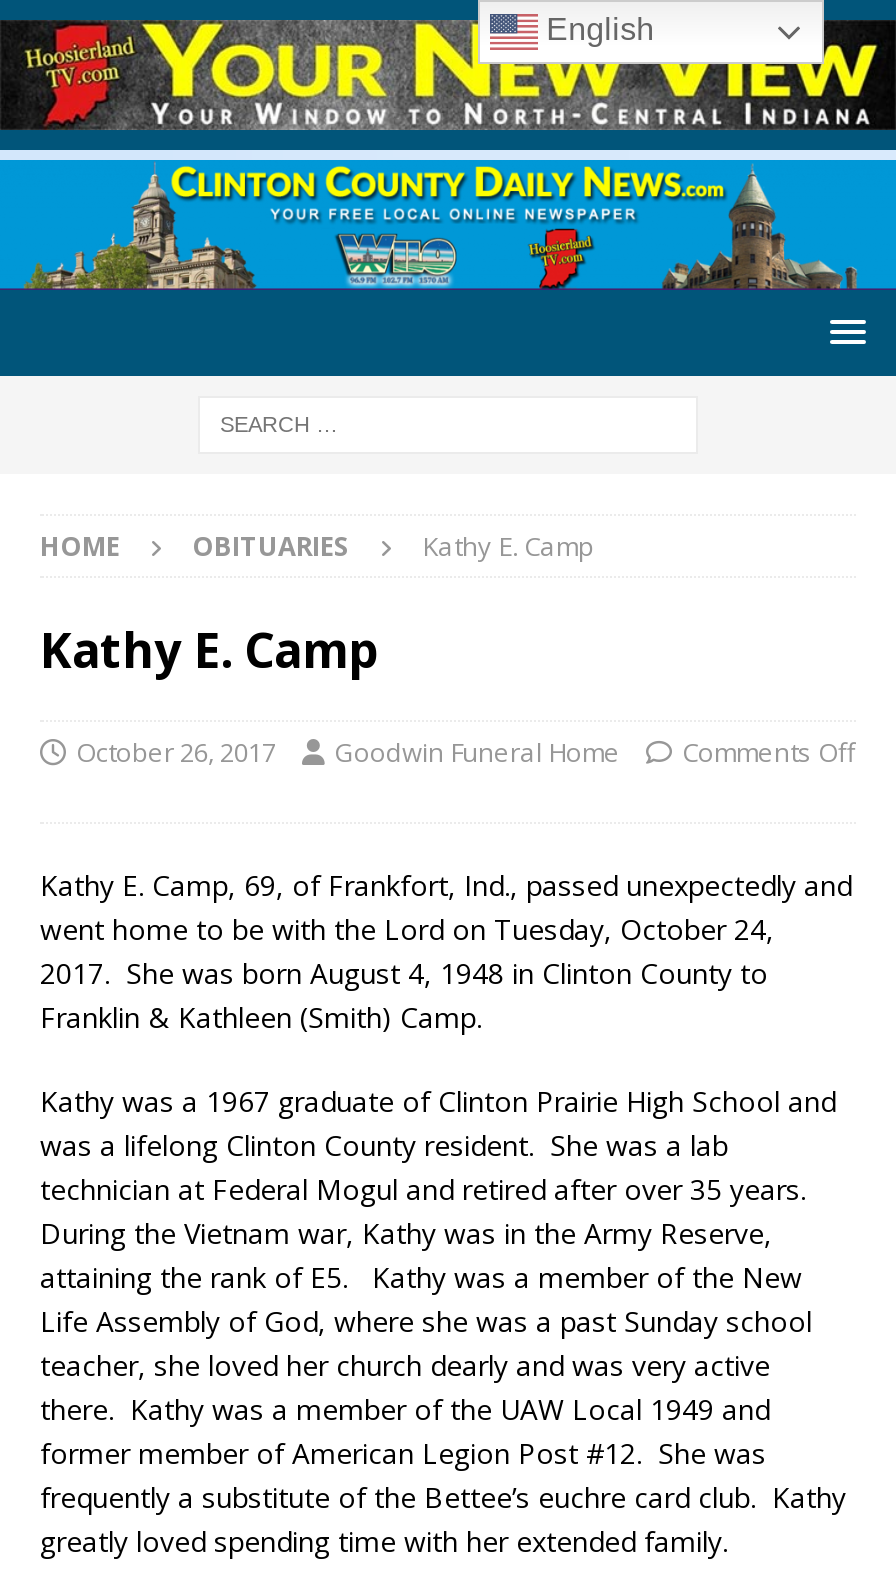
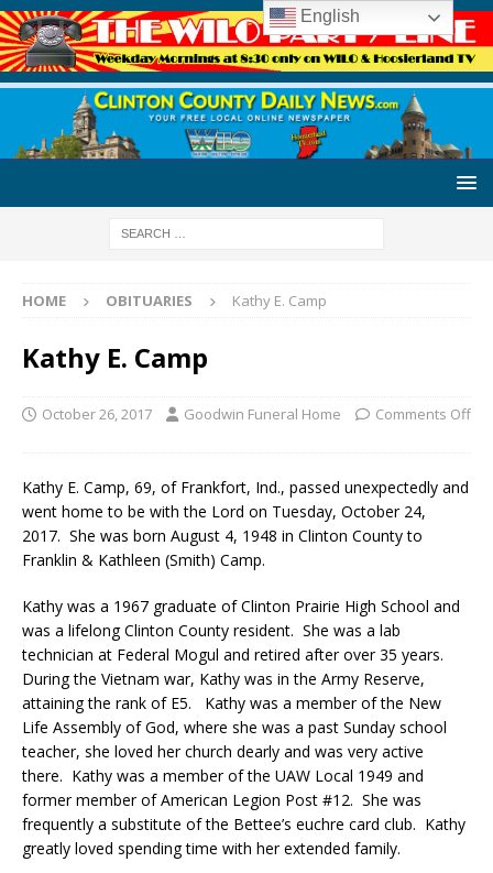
[6,20,890,132] [image] -> [3,10,490,73] [image]

